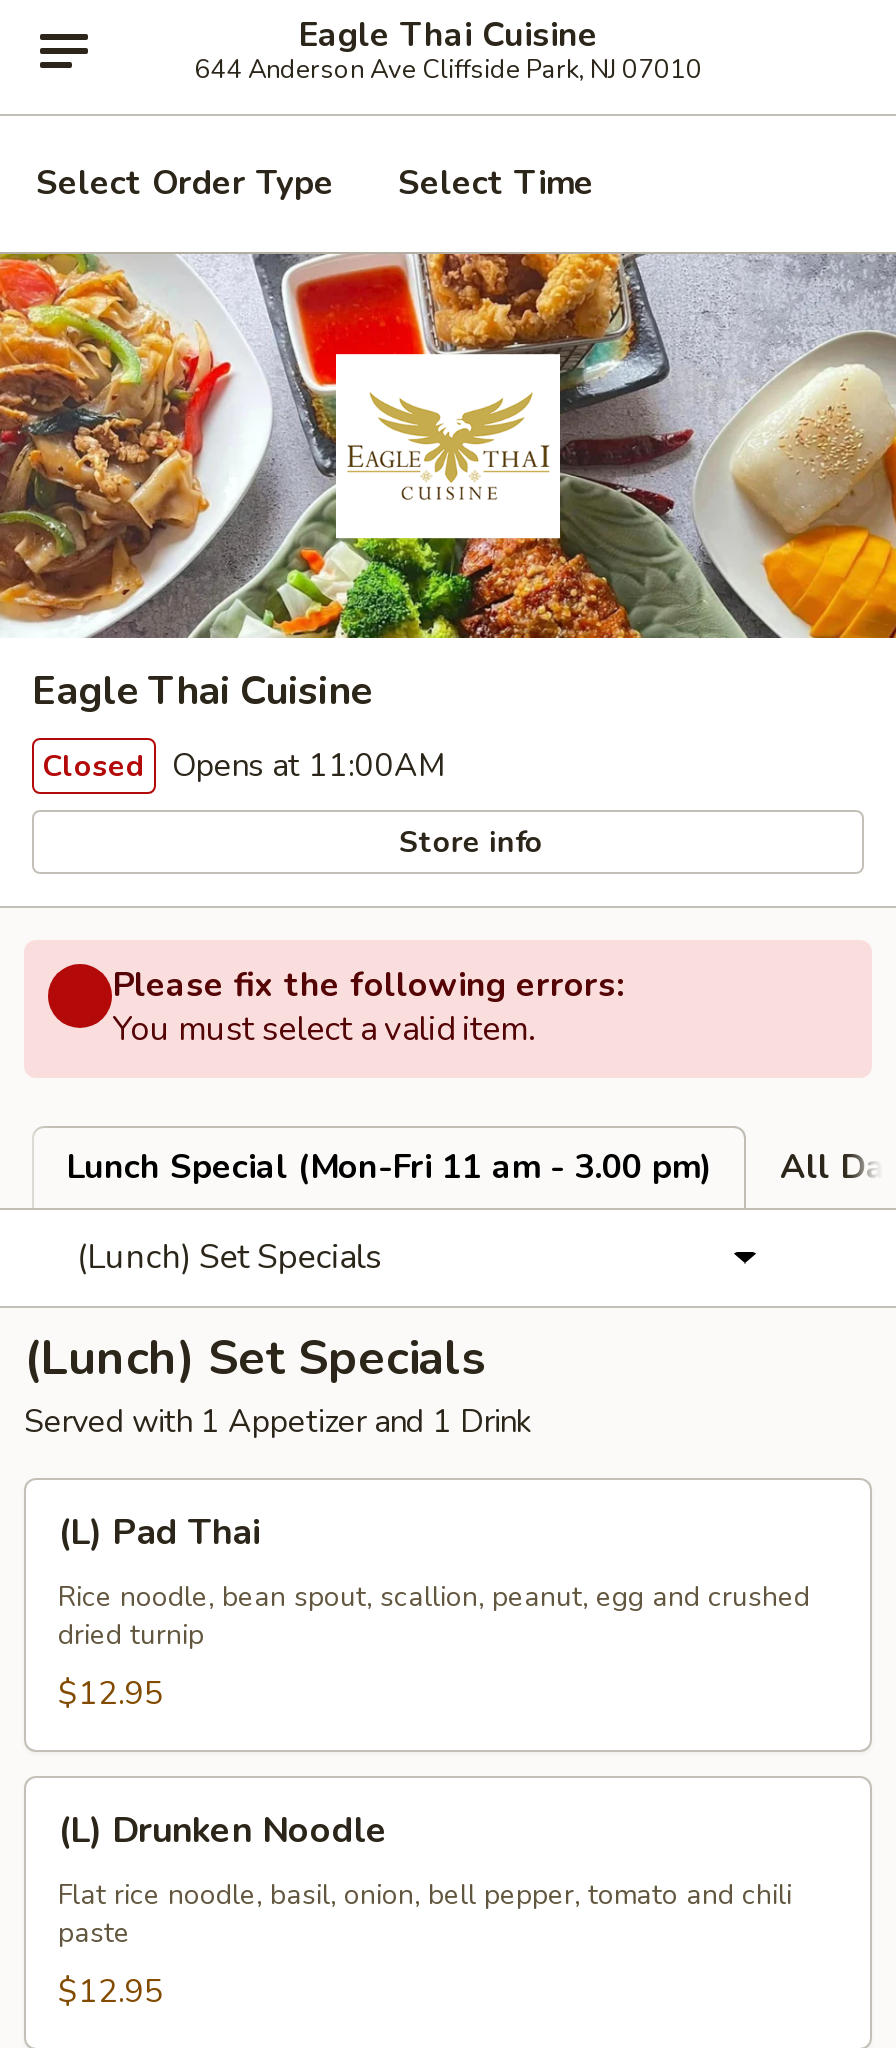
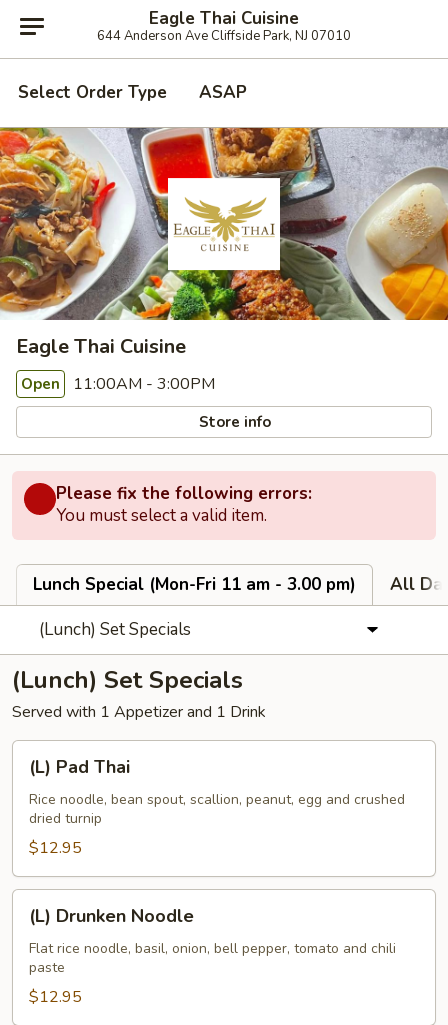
[398,160,594,206] Select Time -> [199,81,247,104] ASAP
[42,744,446,788] Closed Opens at 11:00AM -> [21,373,215,395] Open 11:00AM - 3:00PM

